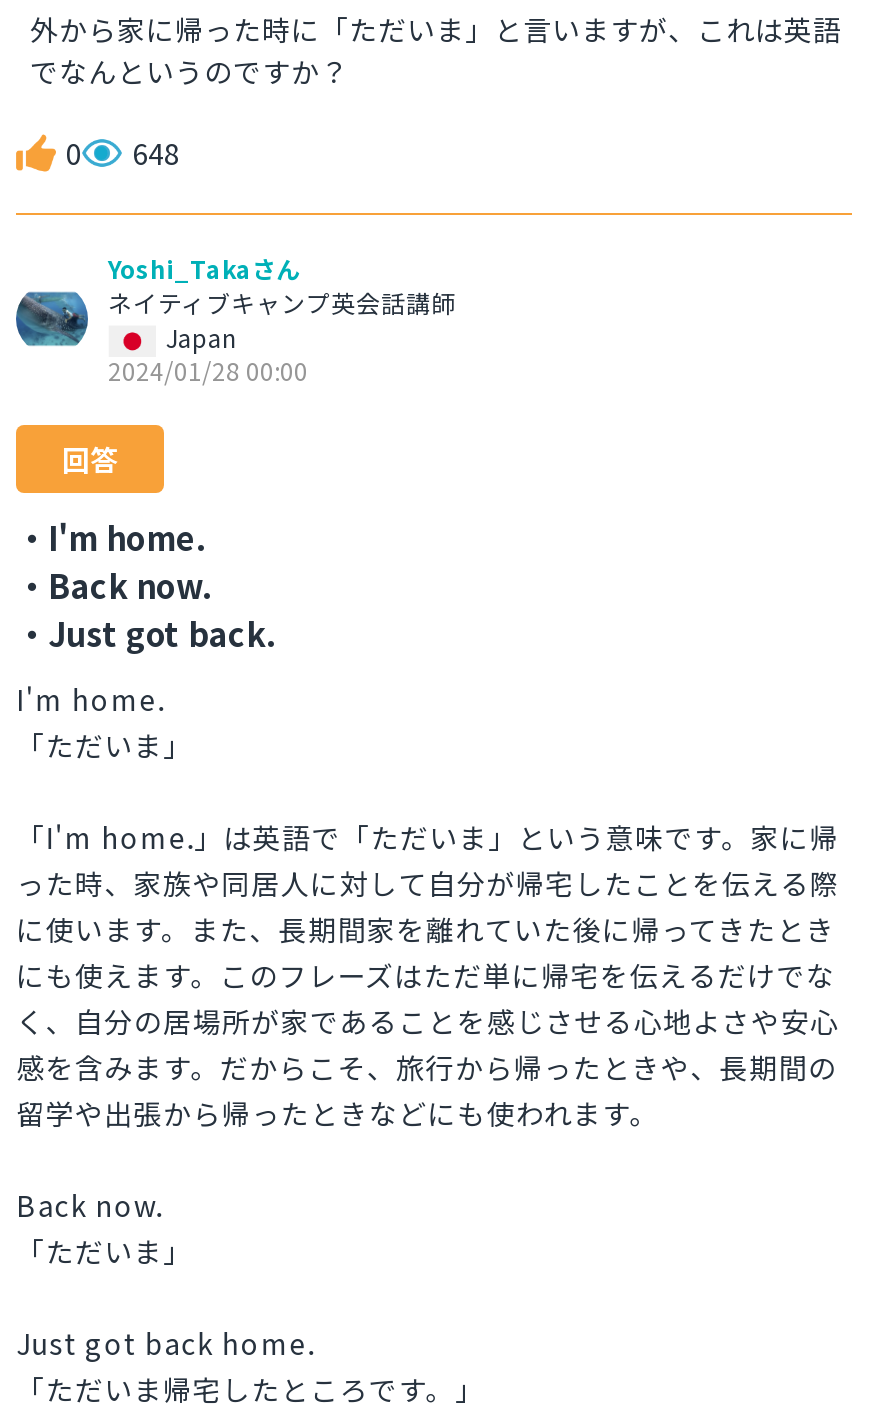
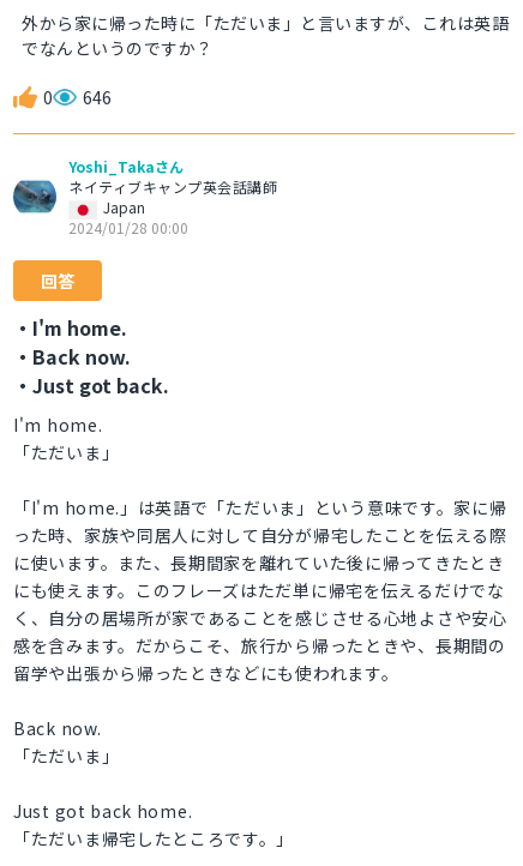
[66,134,180,174] 0 648 -> [43,86,112,110] 0 646

